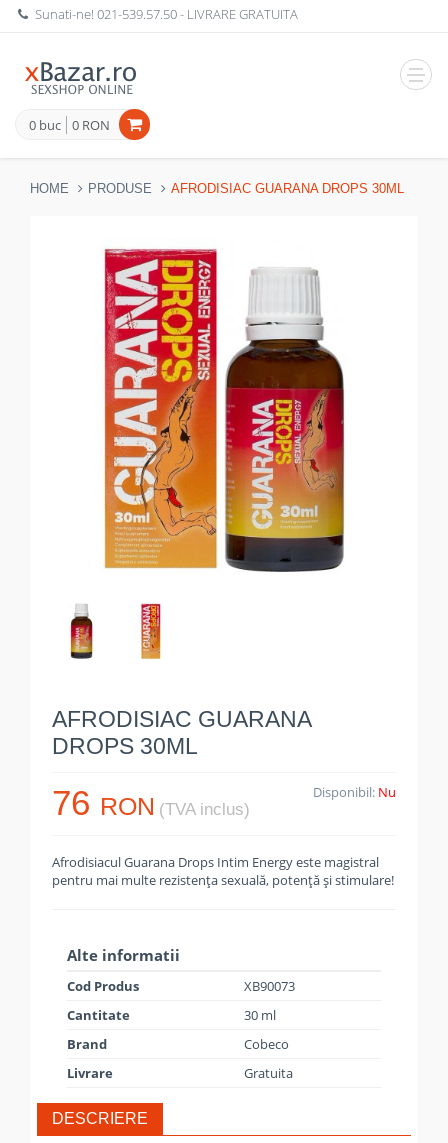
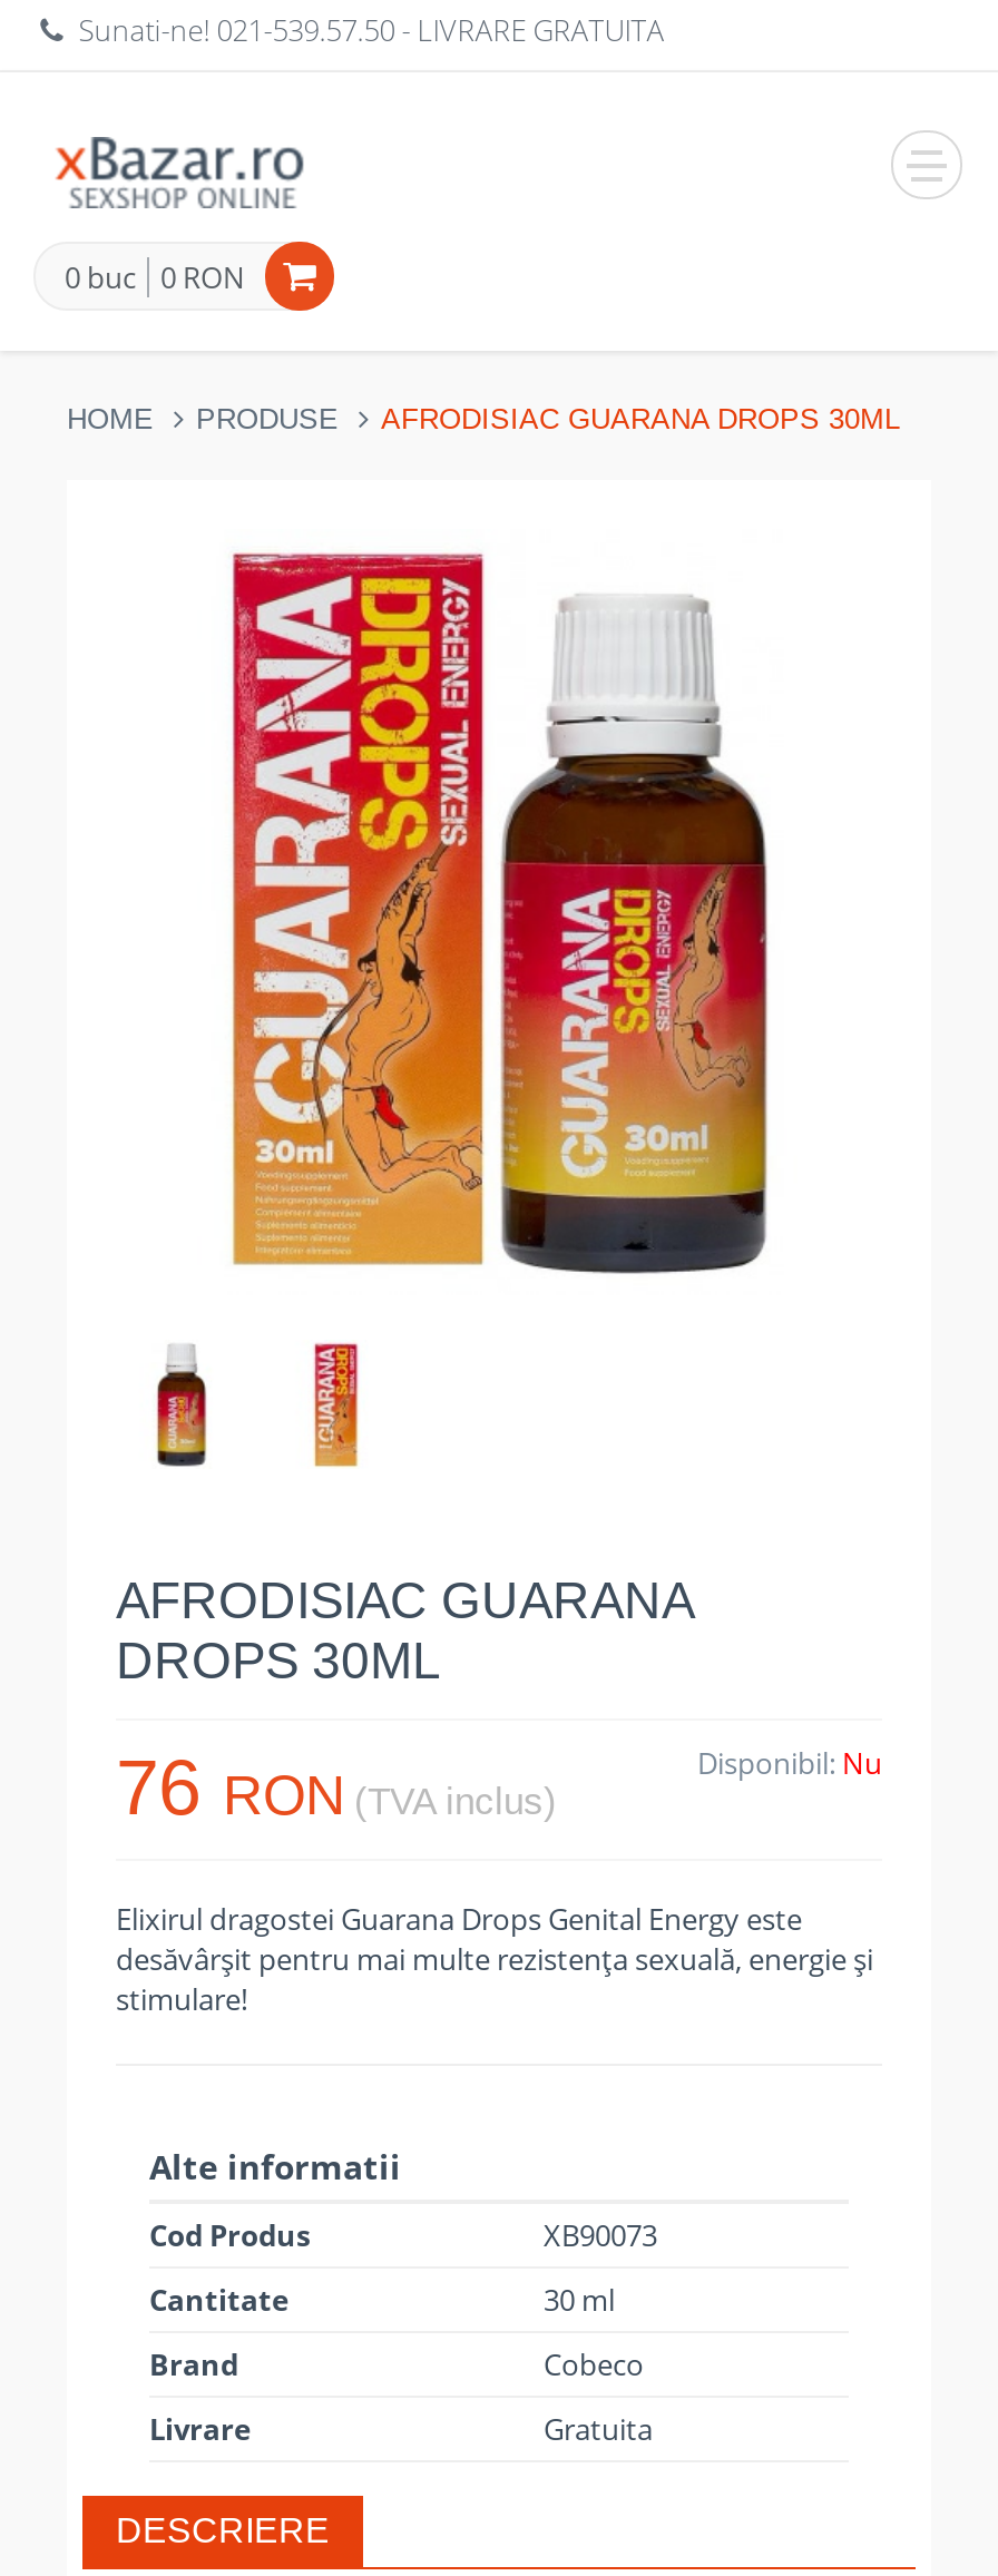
[52,853,394,889] Afrodisiacul Guarana Drops Intim Energy este magistral | pentru mai multe rezistența sexuală, potență și stimulare! -> [116,1899,873,2019] Elixirul dragostei Guarana Drops Genital Energy este | desăvârșit pentru mai multe rezistența sexuală, energie și | stimulare!

